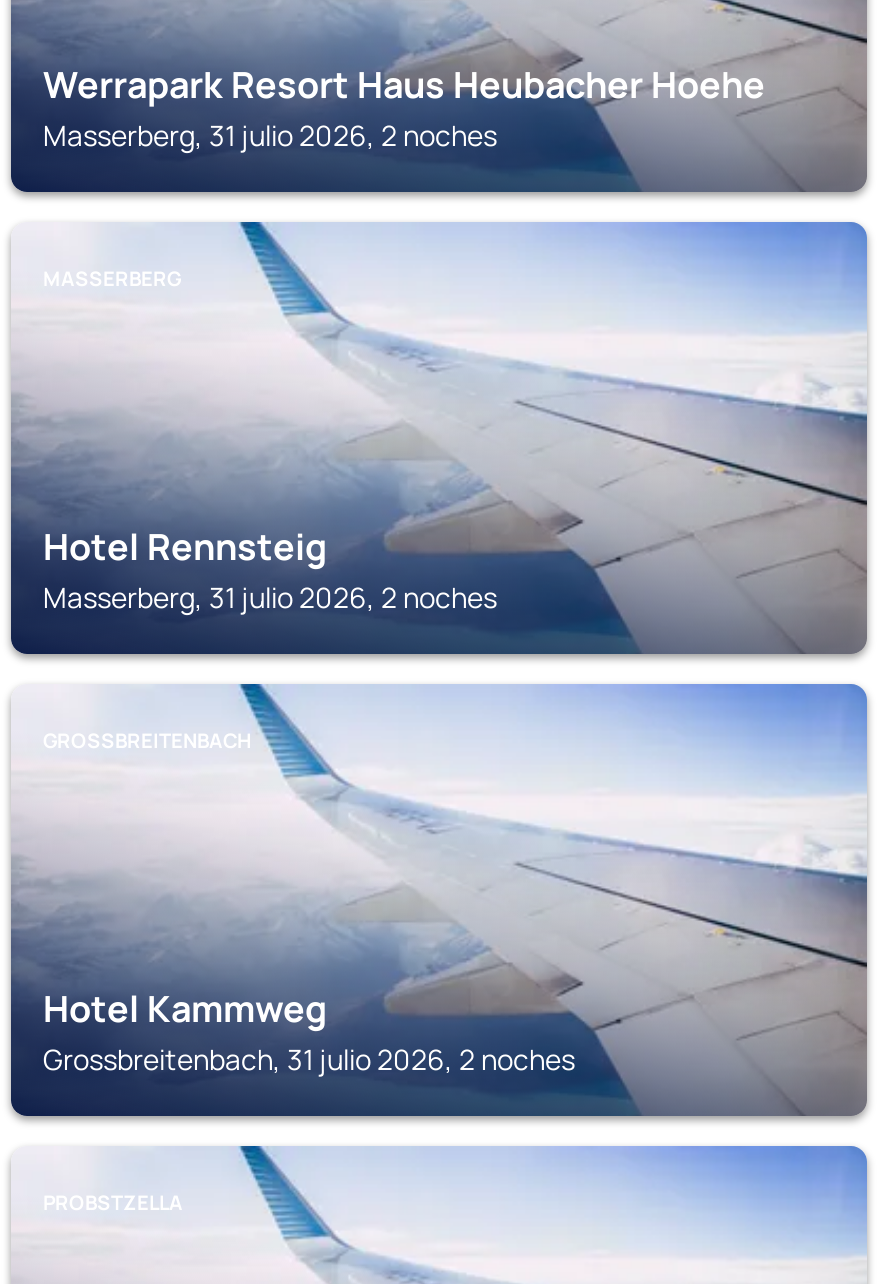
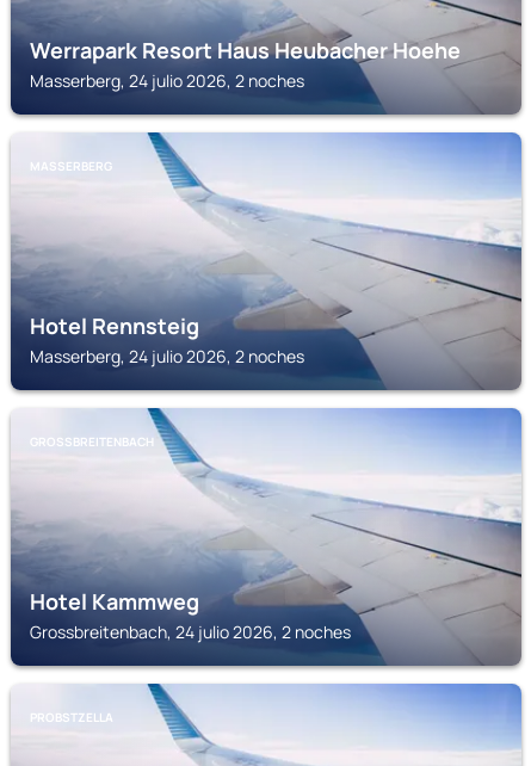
[43,116,497,154] Masserberg, 31 julio 2026, 2 noches -> [30,69,304,92] Masserberg, 24 julio 2026, 2 noches
[43,578,497,616] Masserberg, 31 julio 2026, 2 noches -> [30,345,304,367] Masserberg, 24 julio 2026, 2 noches
[43,1040,575,1078] Grossbreitenbach, 31 julio 2026, 2 noches -> [30,620,351,643] Grossbreitenbach, 24 julio 2026, 2 noches

